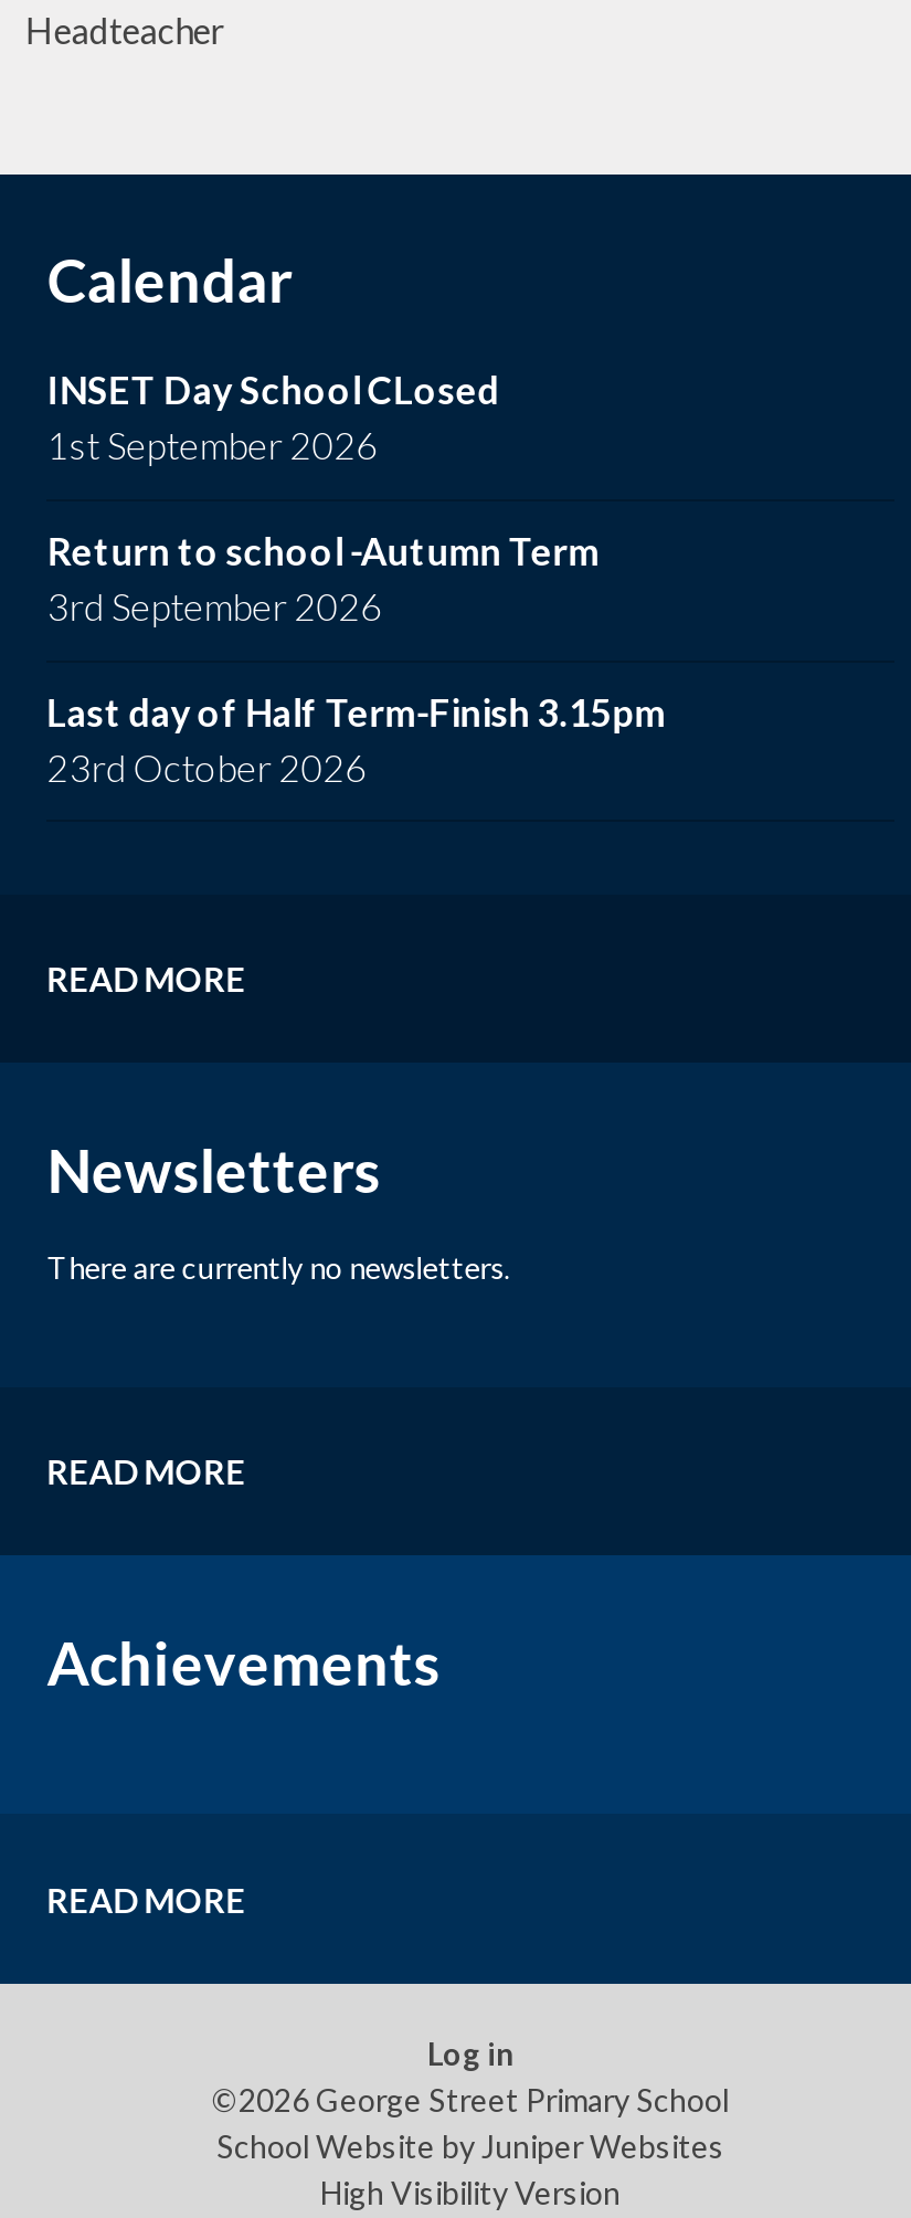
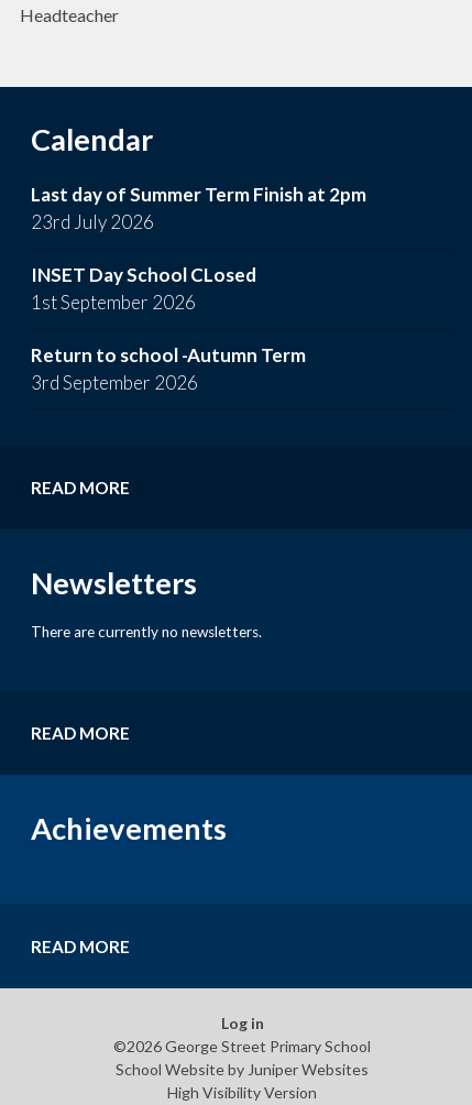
none -> [31,183,367,233] Last day of Summer Term Finish at 2pm | 23rd July 2026
moved [47,367,599,629] -> [31,263,306,394]: INSET Day School CLosed | 1st September 2026 | Return to school -Autumn Term | 3rd September 2026
[47,689,665,791] Last day of Half Term-Finish 3.15pm | 23rd October 2026 -> none

